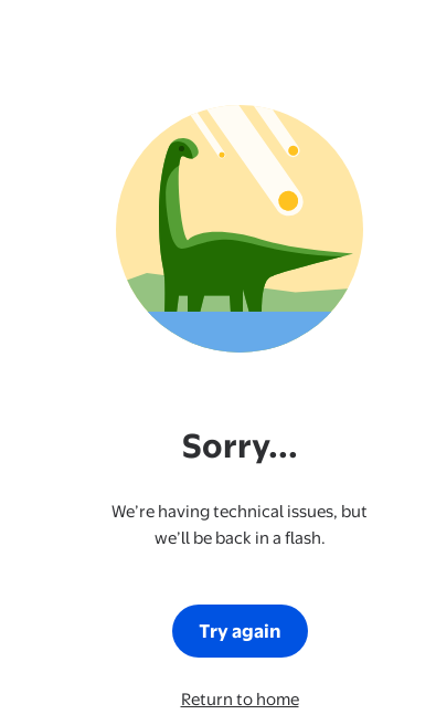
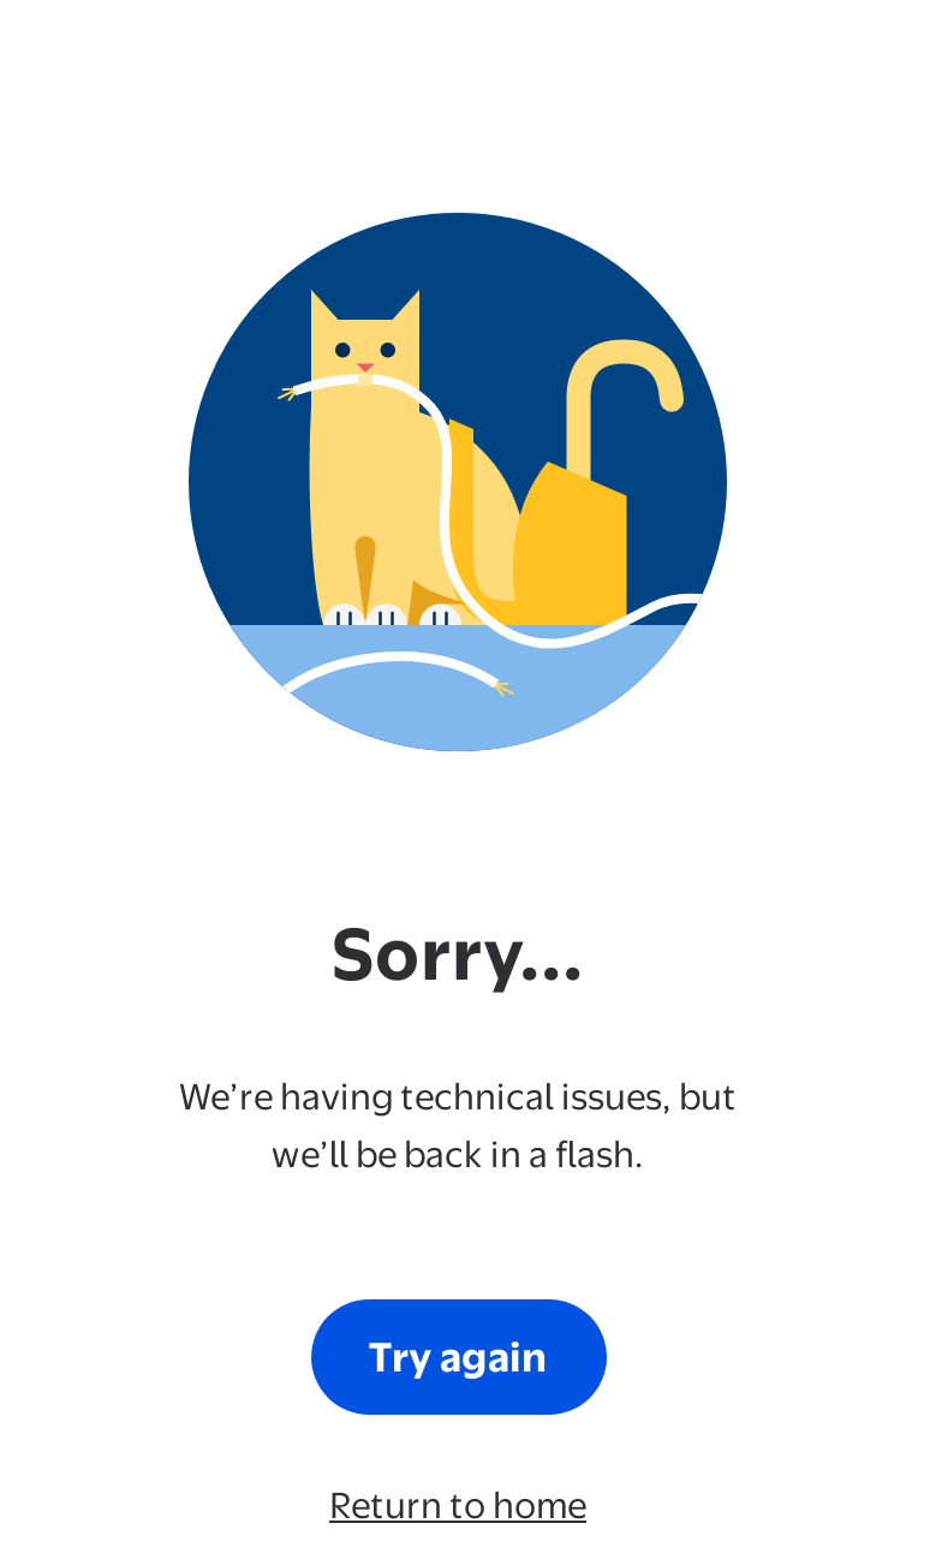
[116,105,363,327] [image] -> [186,210,729,698] [image]

